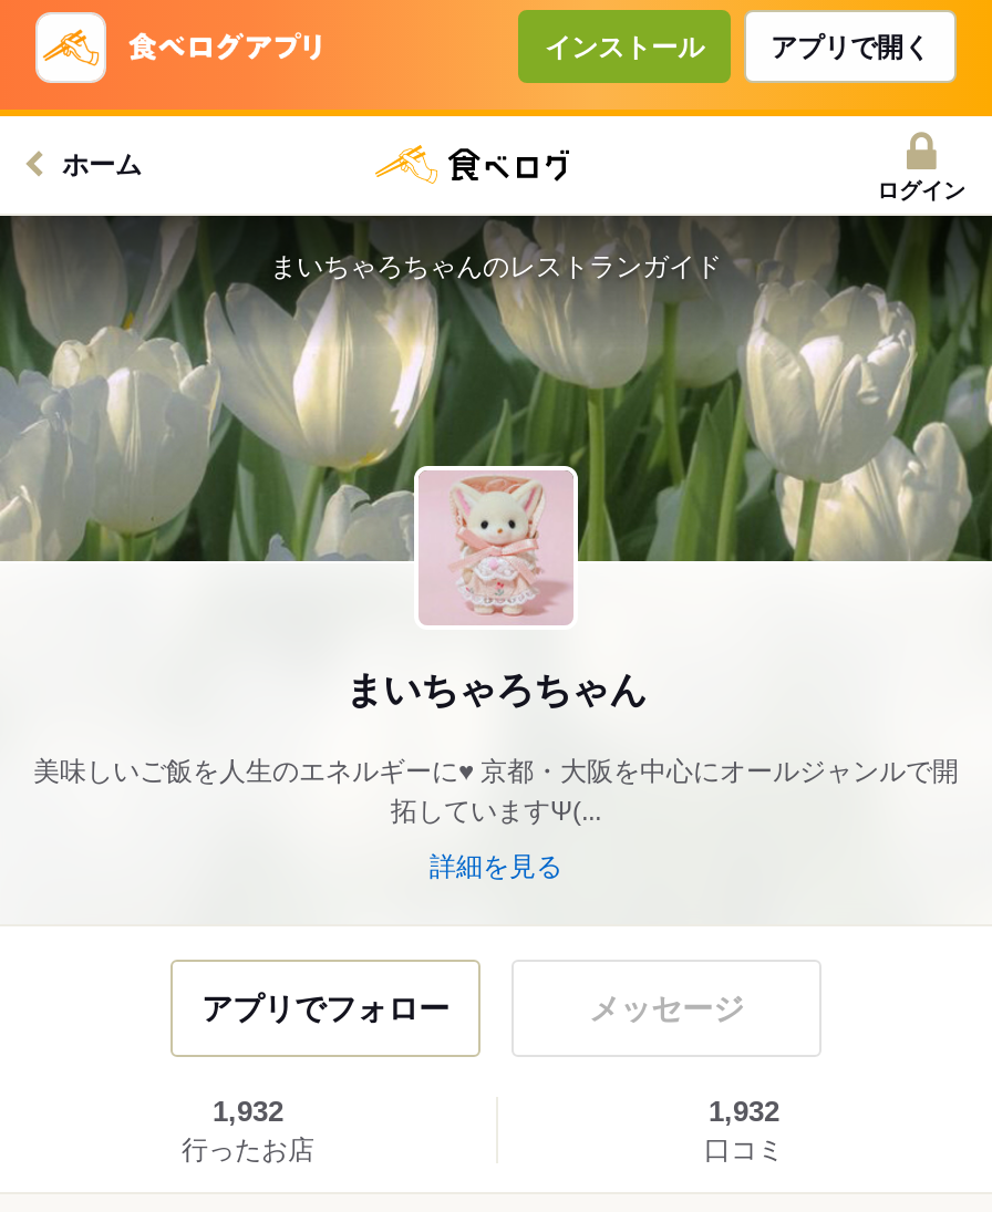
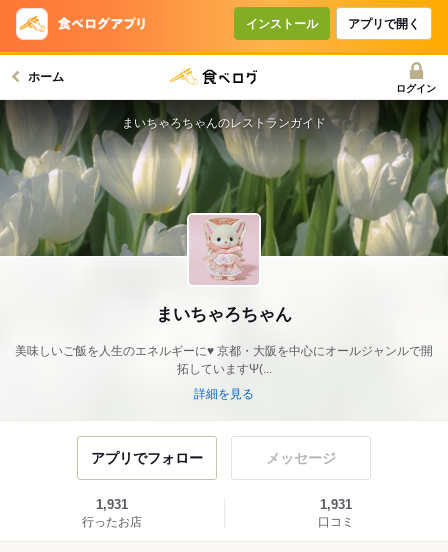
[213,1094,283,1127] 1,932 -> [96,497,128,512] 1,931
[709,1094,779,1127] 1,932 -> [320,497,352,512] 1,931

